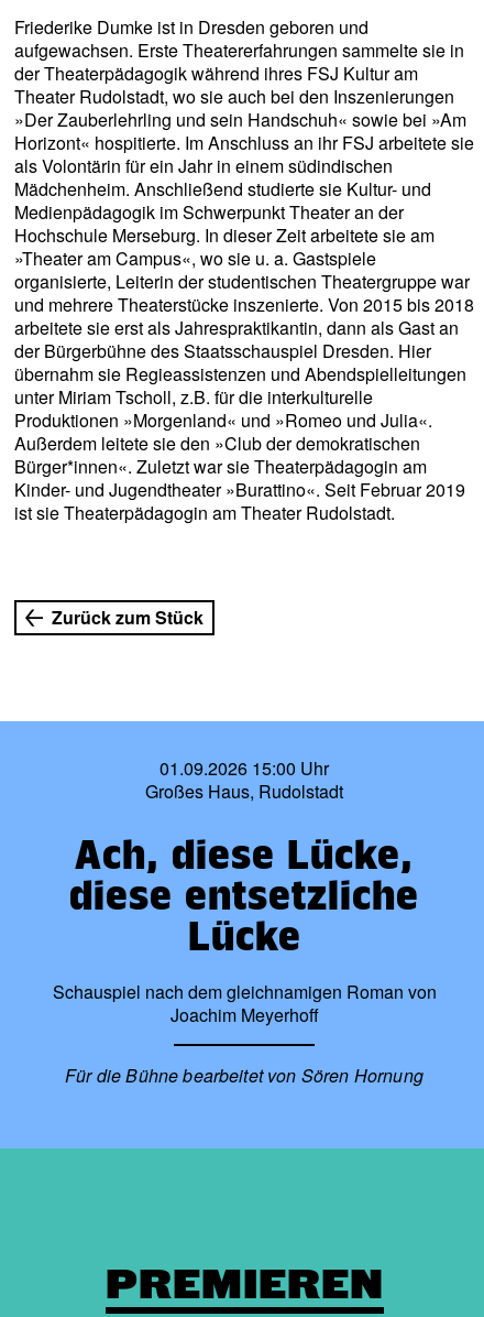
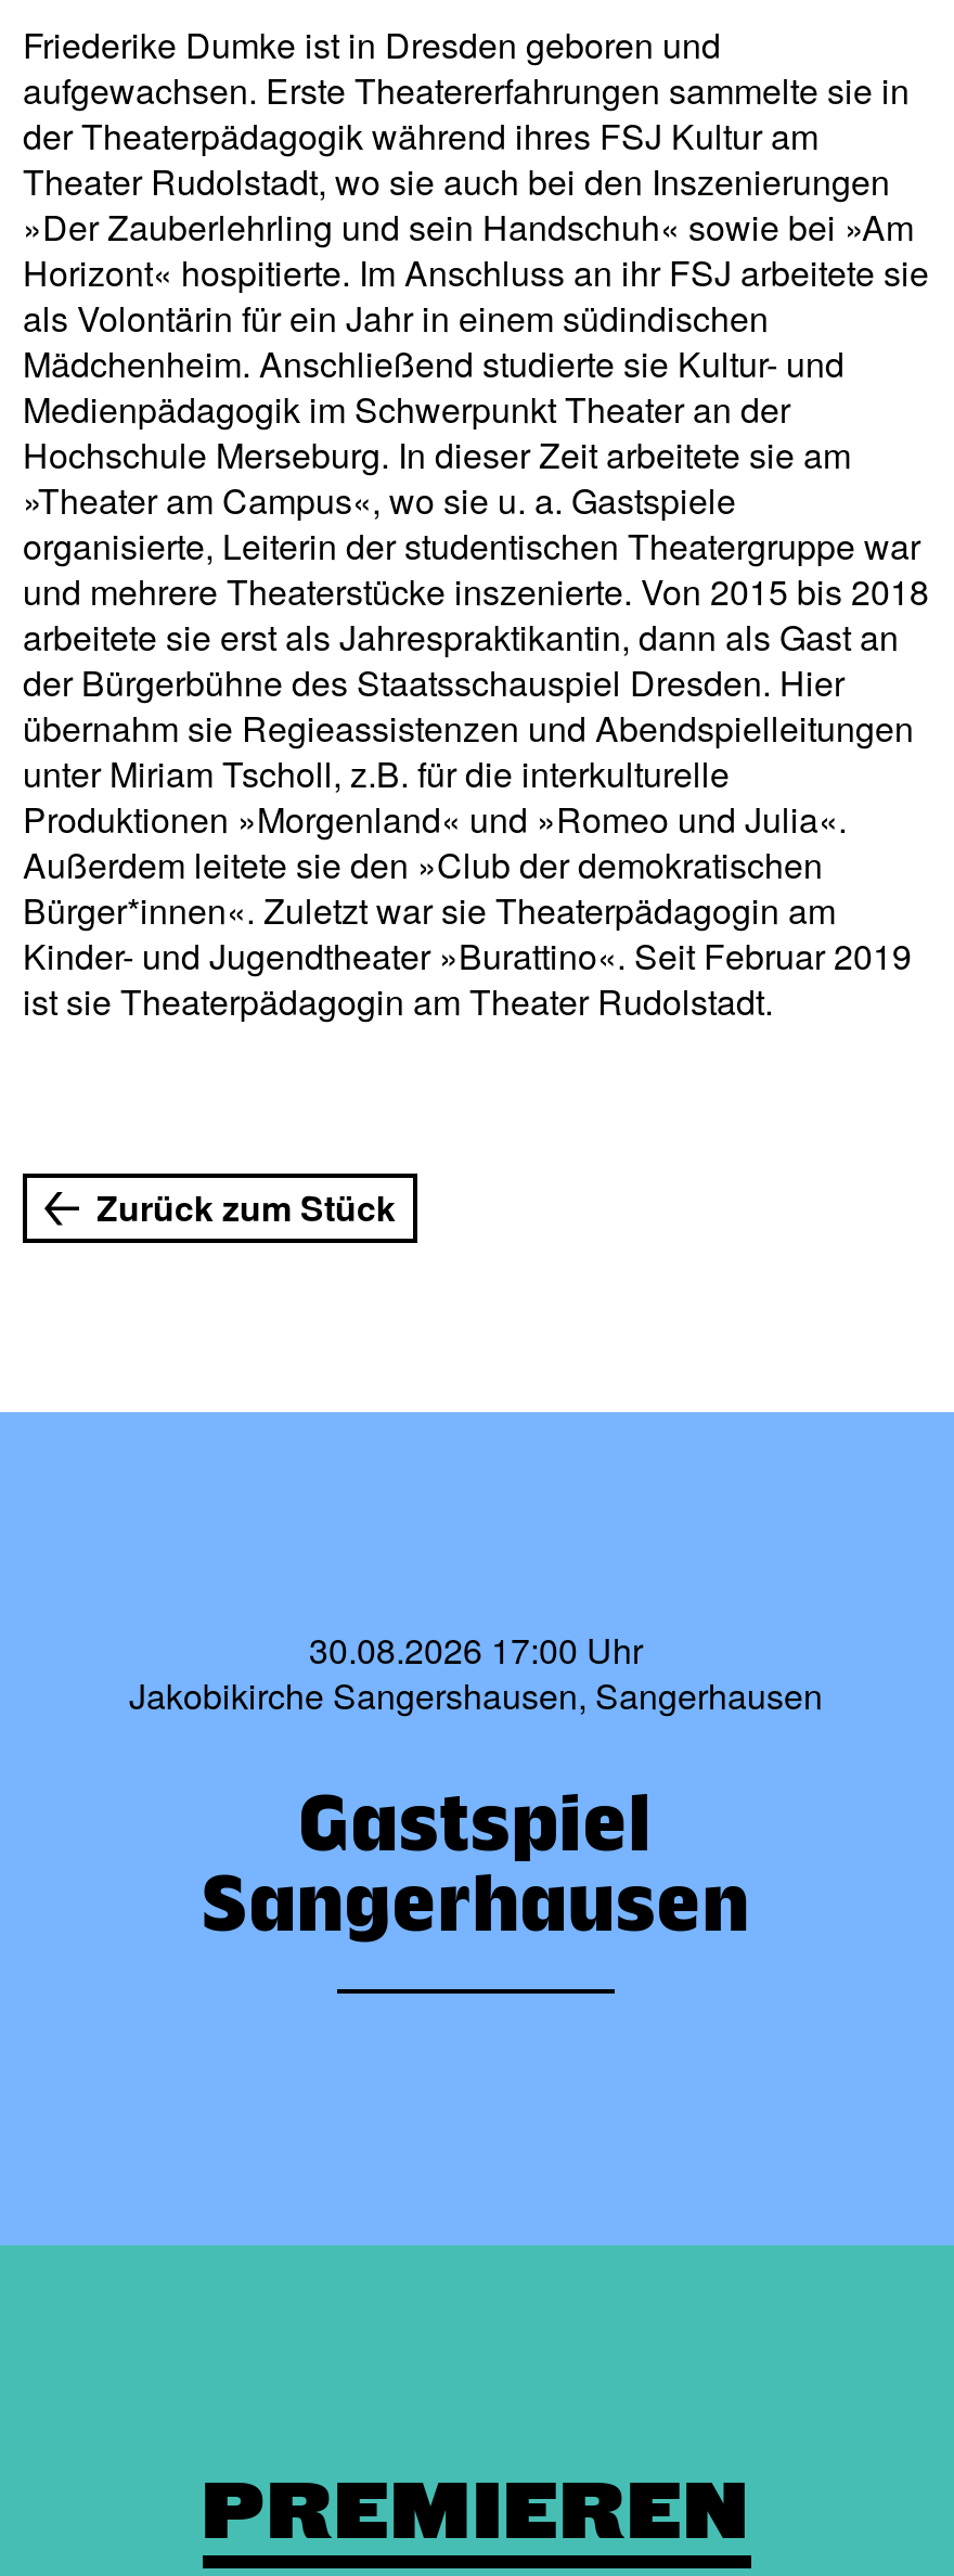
[52,755,436,1088] 01.09.2026 15:00 Uhr | Großes Haus, Rudolstadt | Ach, diese Lücke, | diese entsetzliche | Lücke | Schauspiel nach dem gleichnamigen Roman von | Joachim Meyerhoff | Für die Bühne bearbeitet von Sören Hornung -> [129,1625,823,1947] 30.08.2026 17:00 Uhr | Jakobikirche Sangershausen, Sangerhausen | Gastspiel | Sangerhausen

